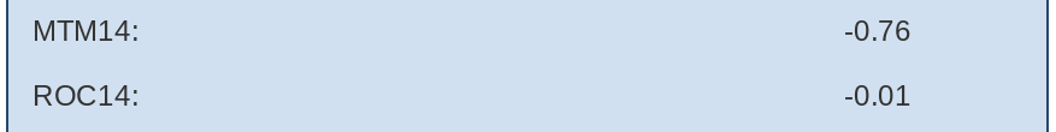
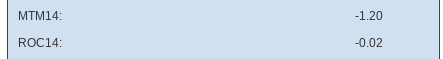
[844,15,912,48] -0.76 -> [355,9,383,23] -1.20
[844,80,912,113] -0.01 -> [355,36,383,50] -0.02

